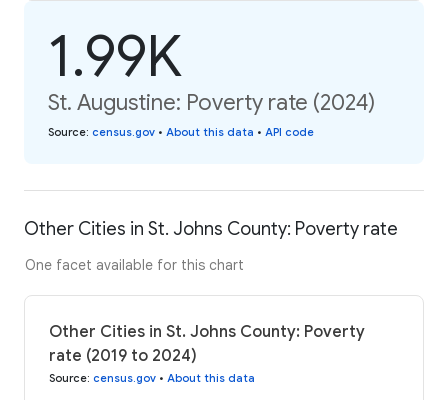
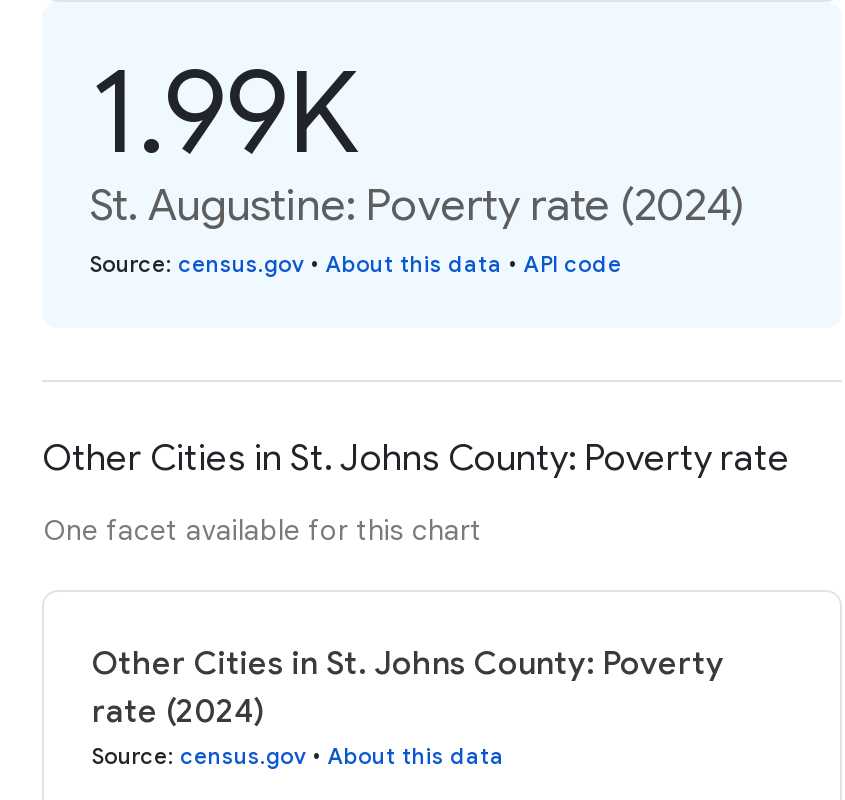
[49,346,197,366] rate (2019 to 2024) -> [92,693,266,733] rate (2024)

